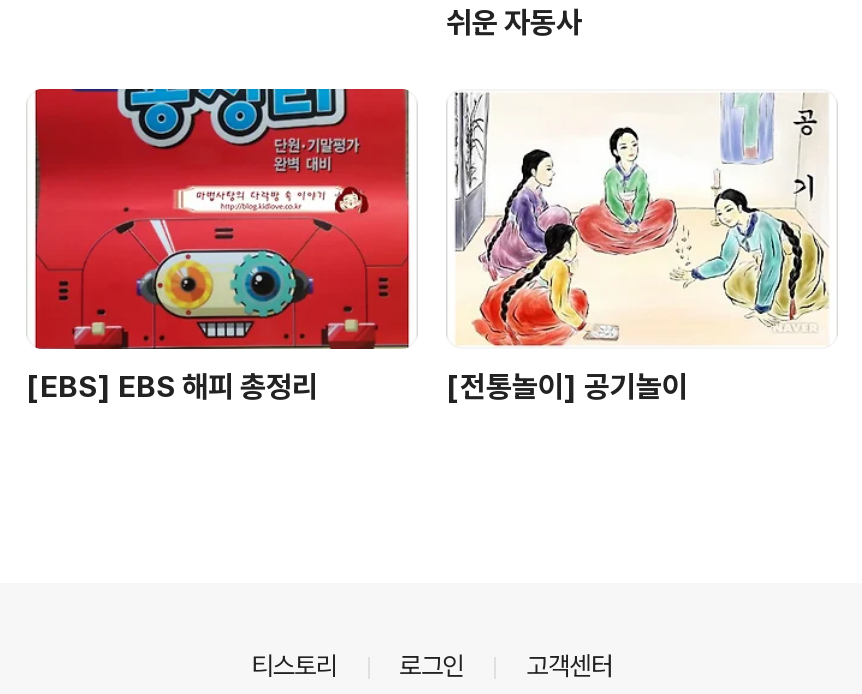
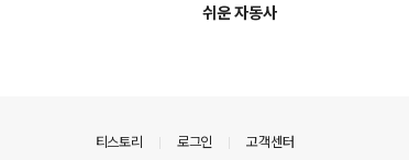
[26,86,688,404] [image] | [EBS] EBS 해피 총정리 | [전통놀이] 공기놀이 -> none
[452,90,830,348] [image] -> none

